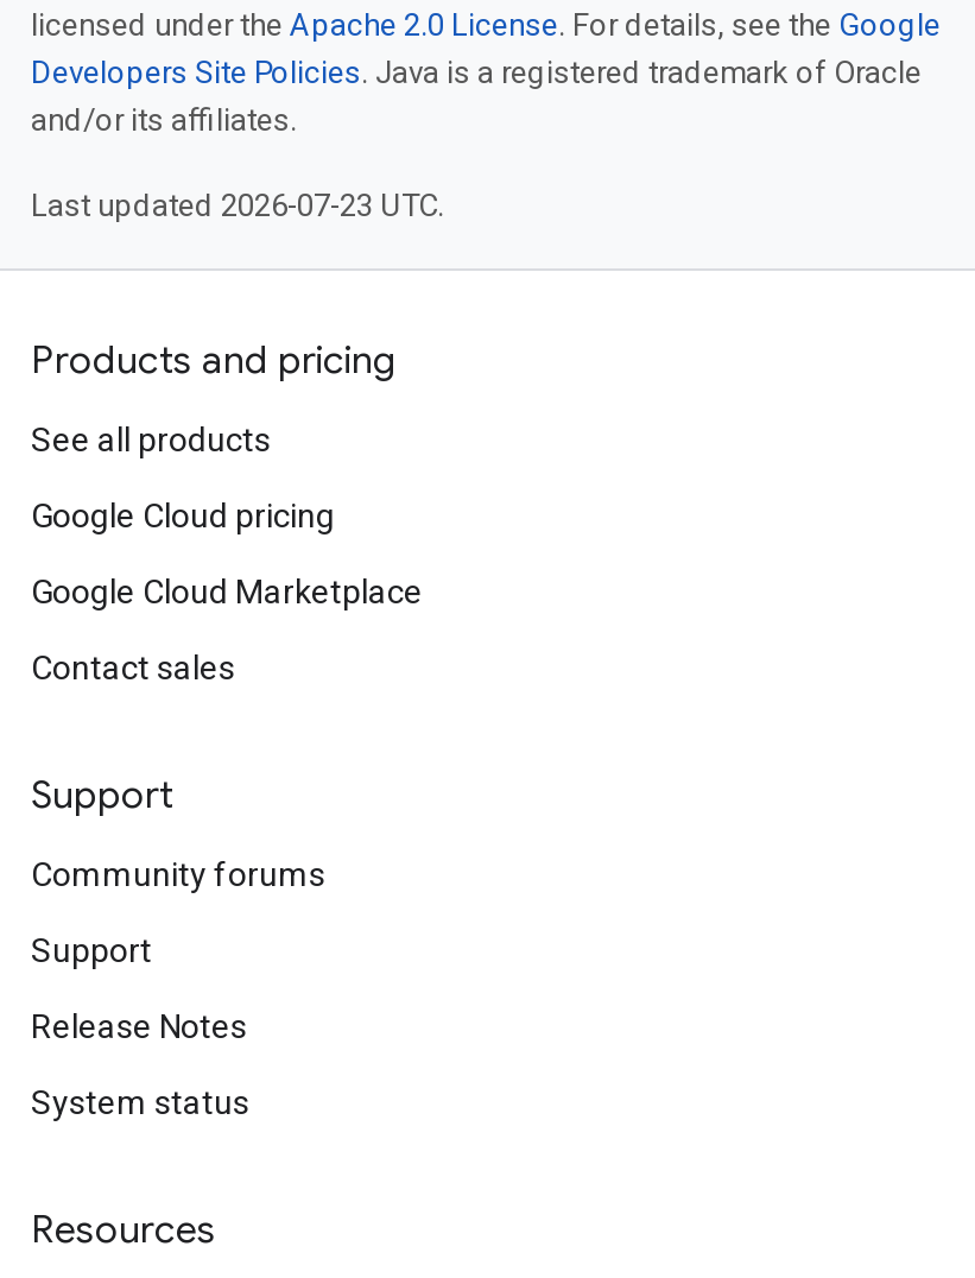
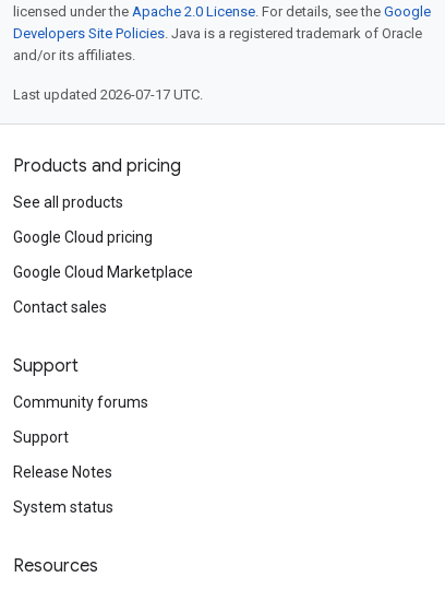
[31,187,444,223] Last updated 2026-07-23 UTC. -> [13,86,203,103] Last updated 2026-07-17 UTC.

